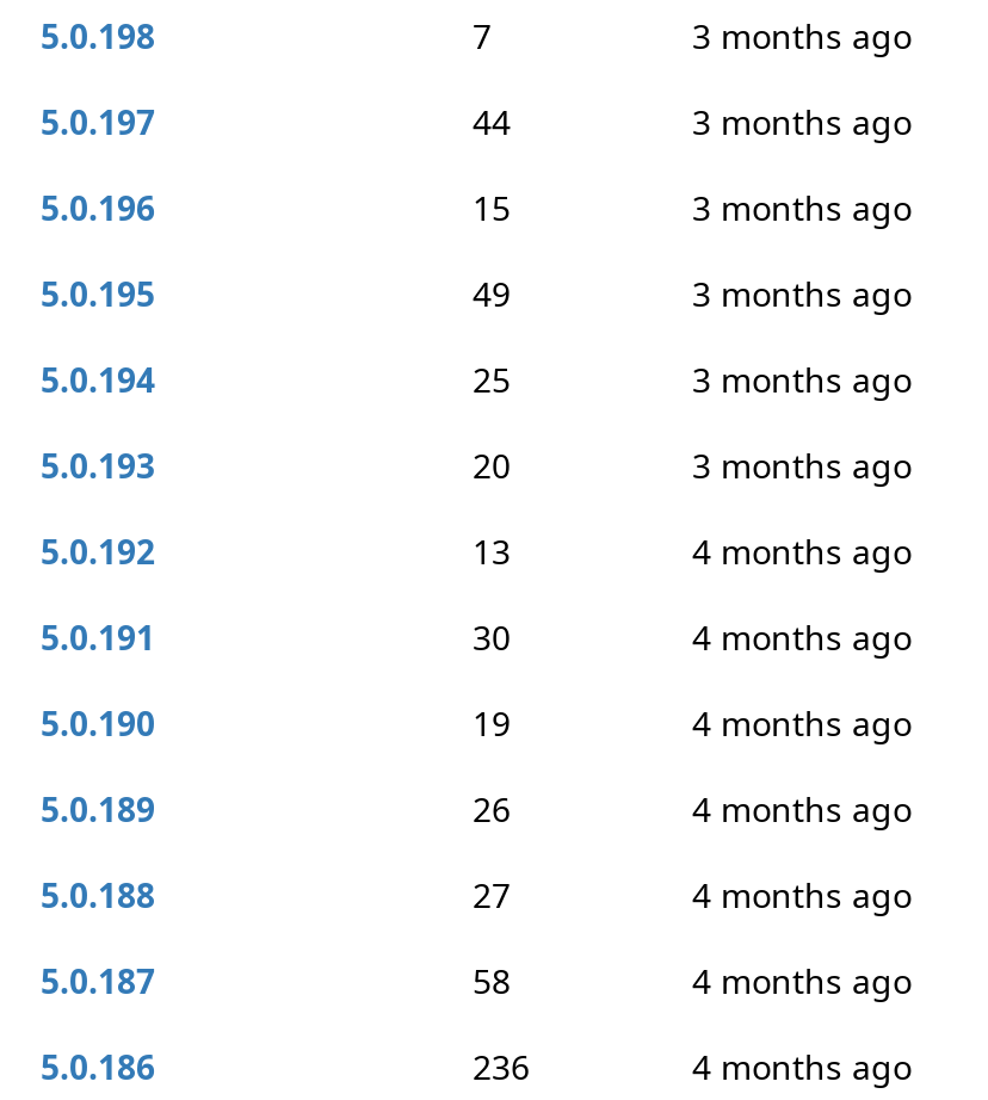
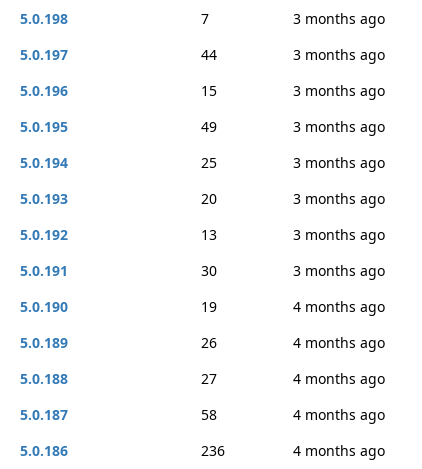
[692,529,912,574] 4 months ago -> [293,225,385,244] 3 months ago
[692,614,912,660] 4 months ago -> [293,261,385,280] 3 months ago

